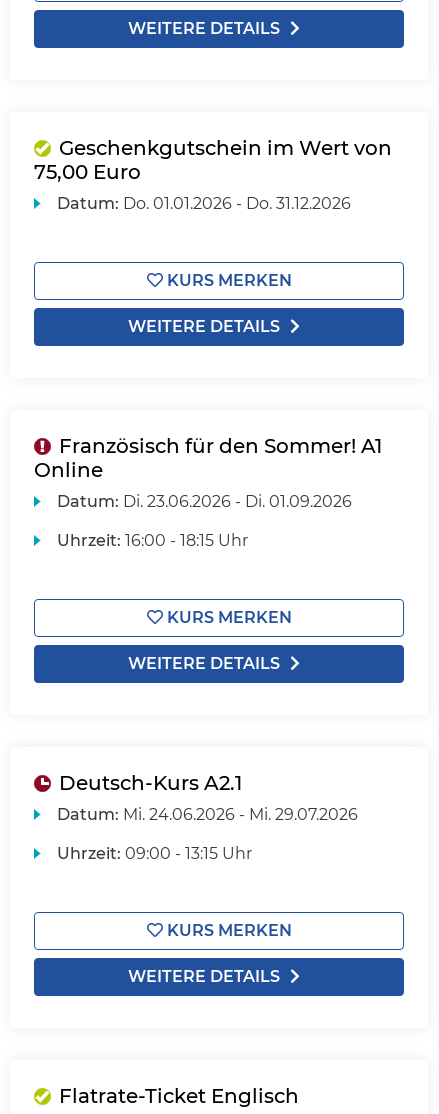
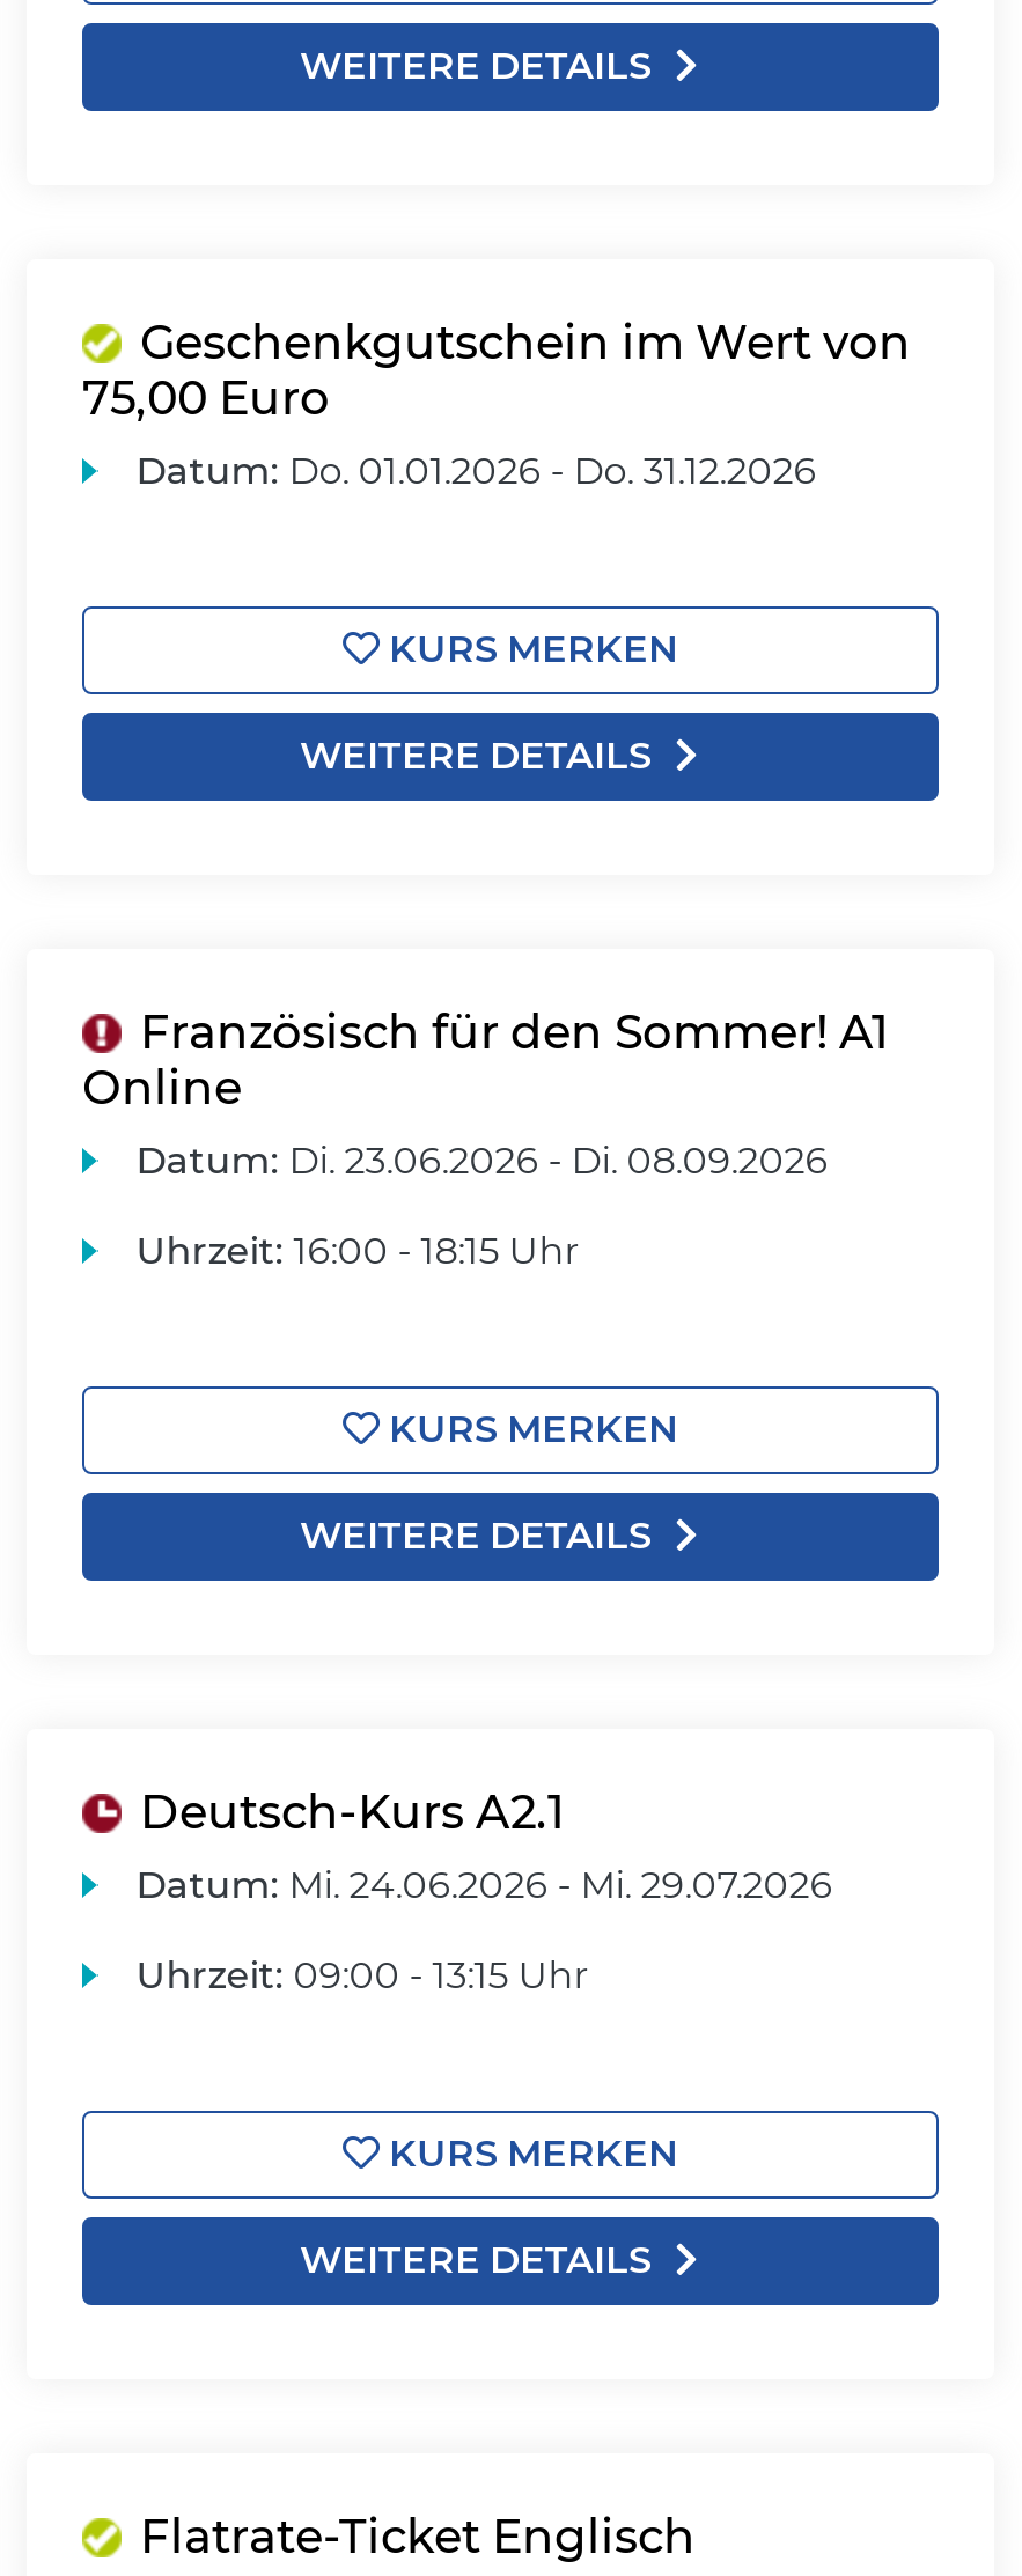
[57,492,352,511] Datum: Di. 23.06.2026 - Di. 01.09.2026 -> [136,1139,828,1183] Datum: Di. 23.06.2026 - Di. 08.09.2026

